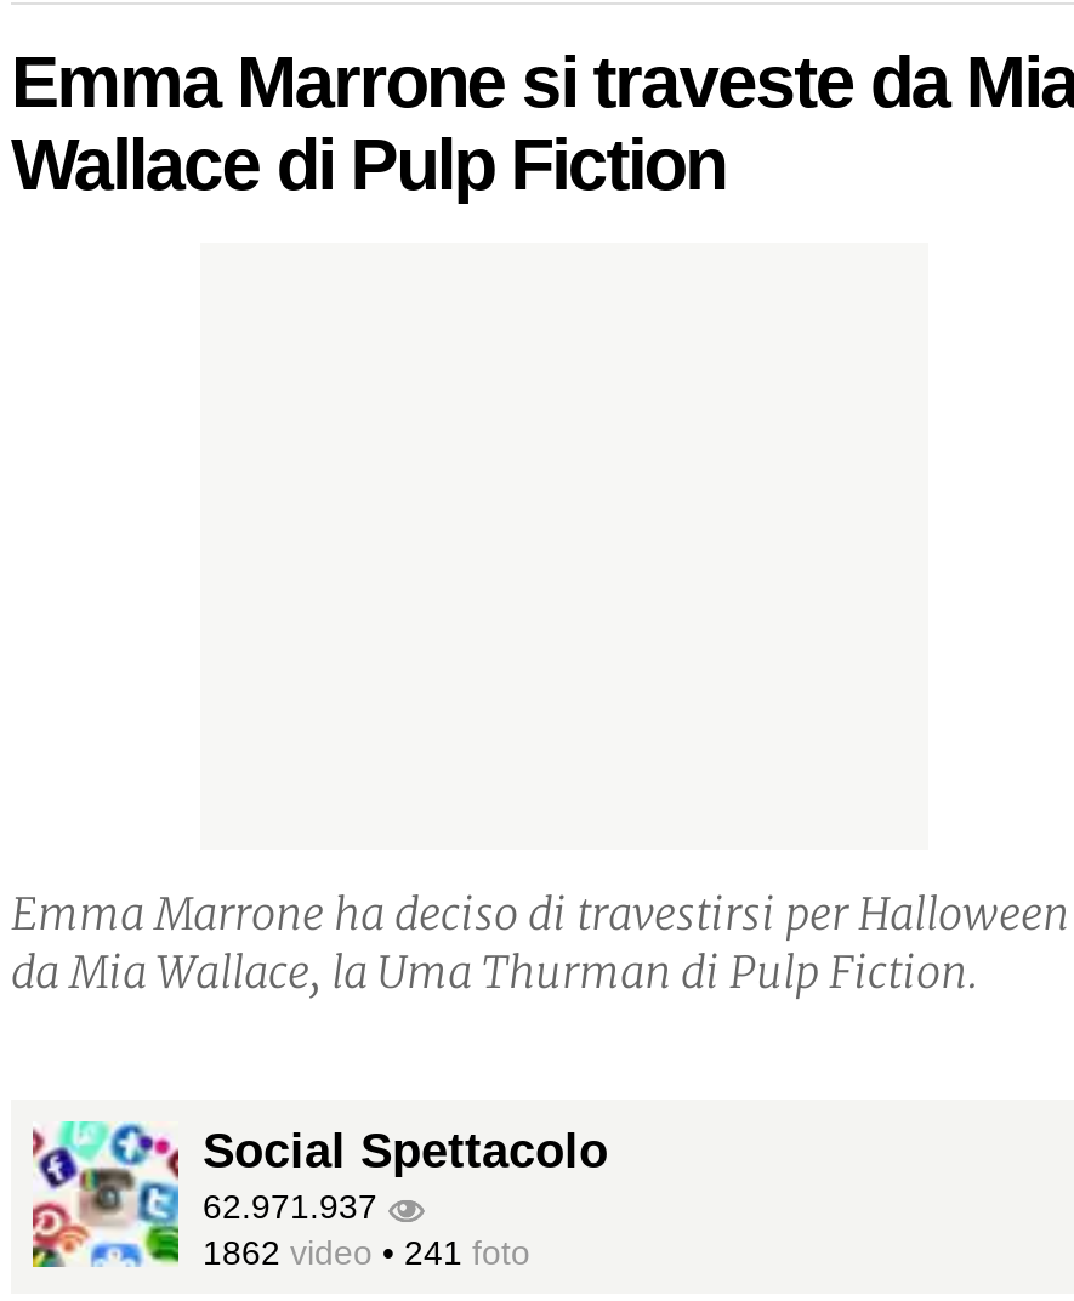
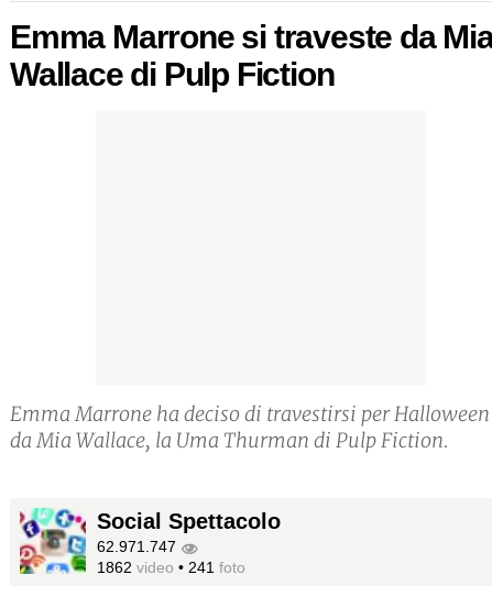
[203,1188,377,1226] 62.971.937 -> [97,538,176,556] 62.971.747

